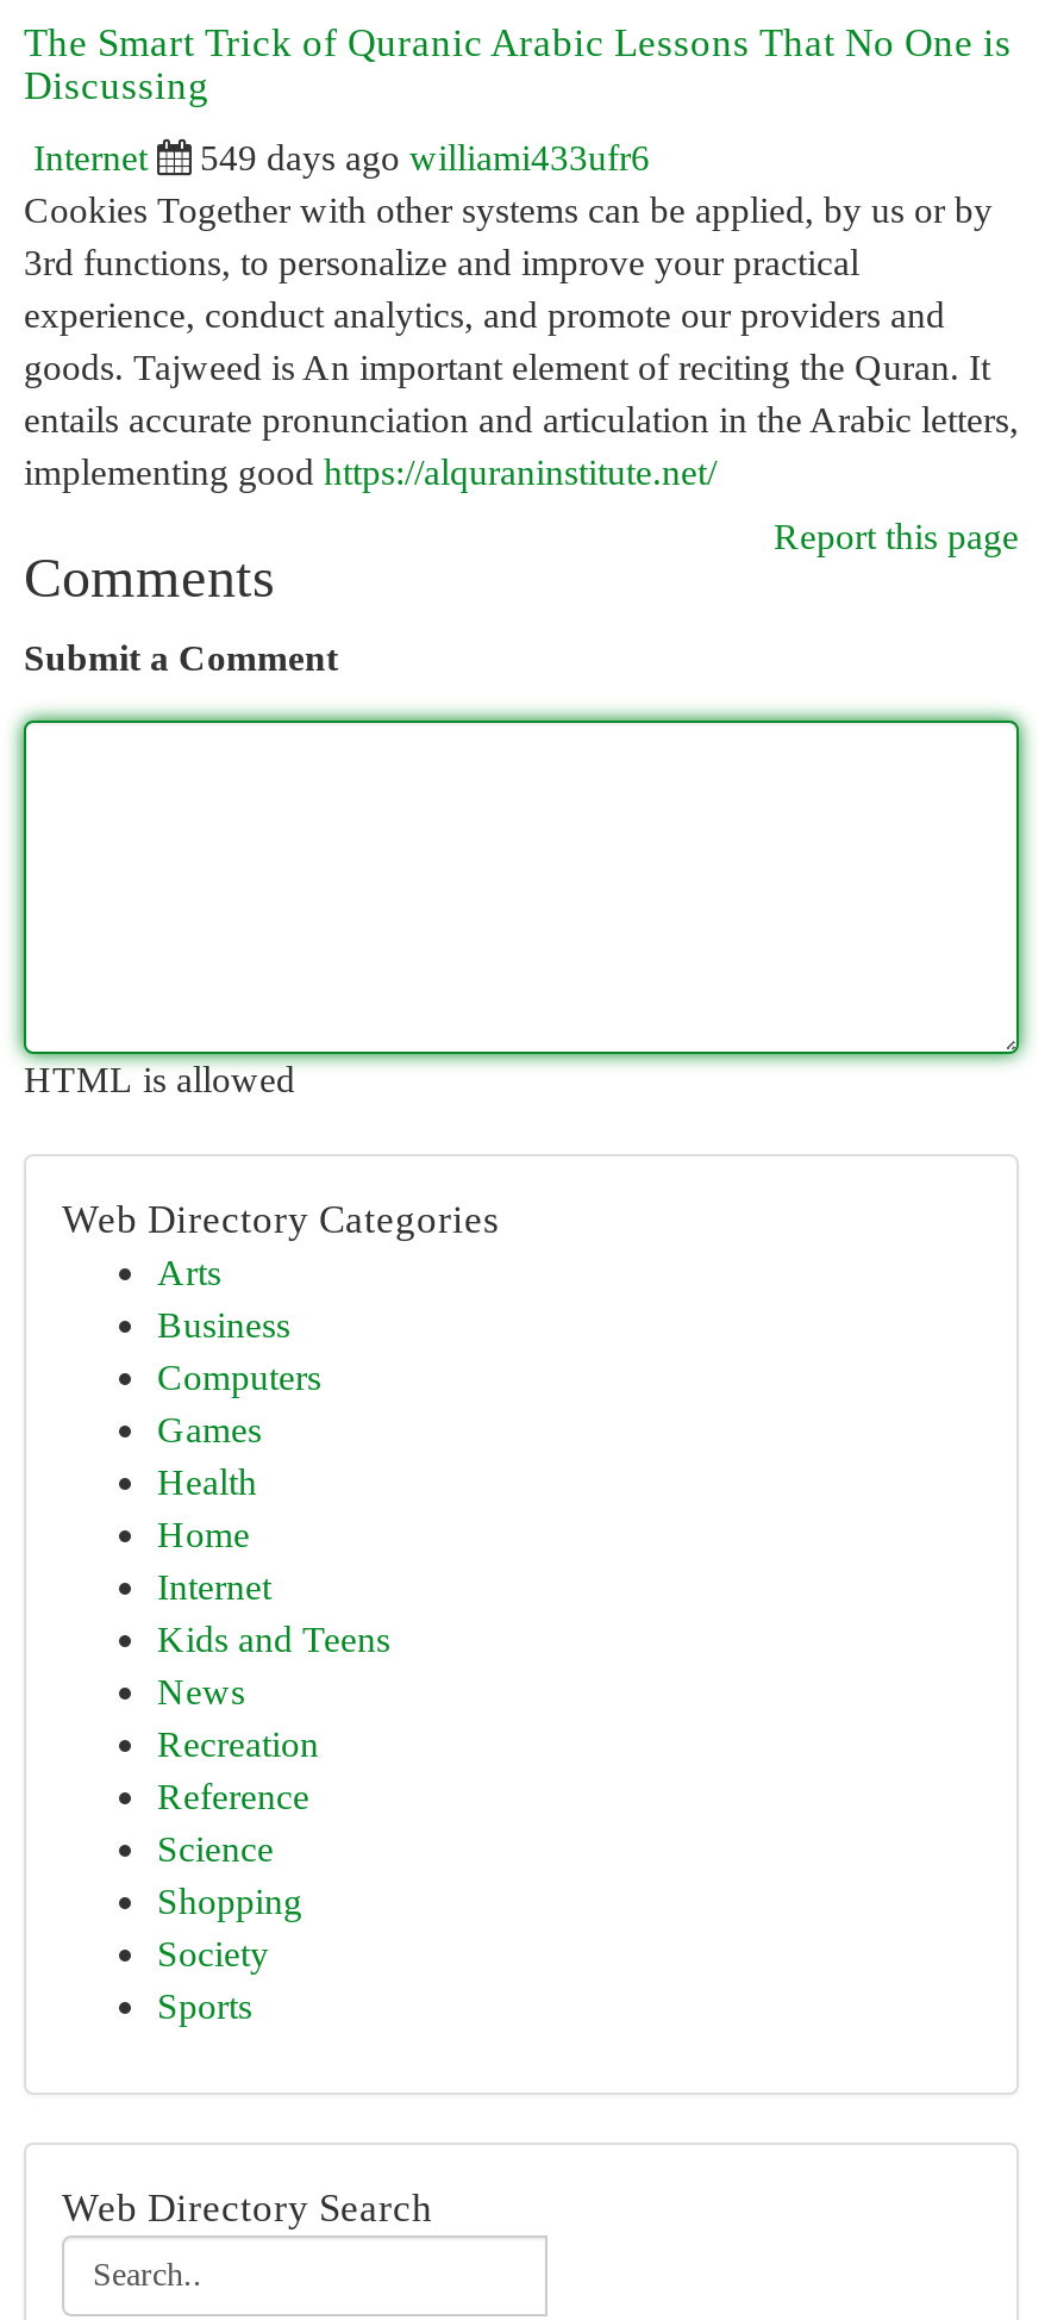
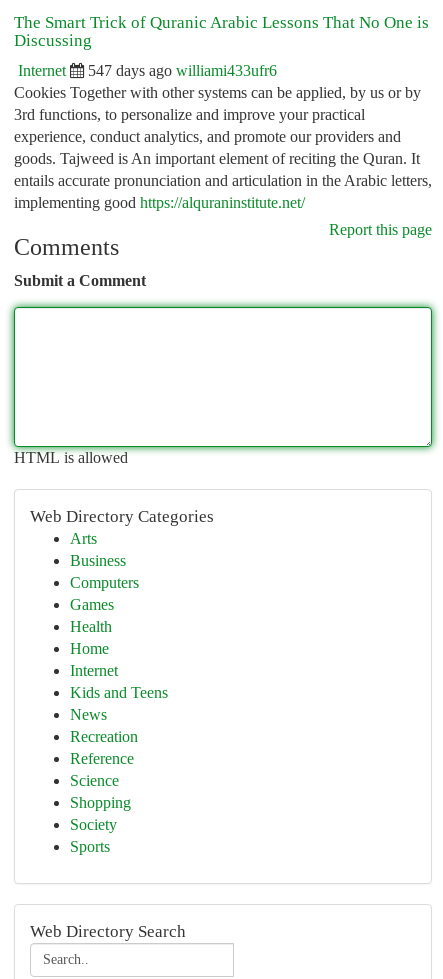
[200,137,650,177] 549 days ago williami433ufr6 -> [88,62,277,79] 547 days ago williami433ufr6

